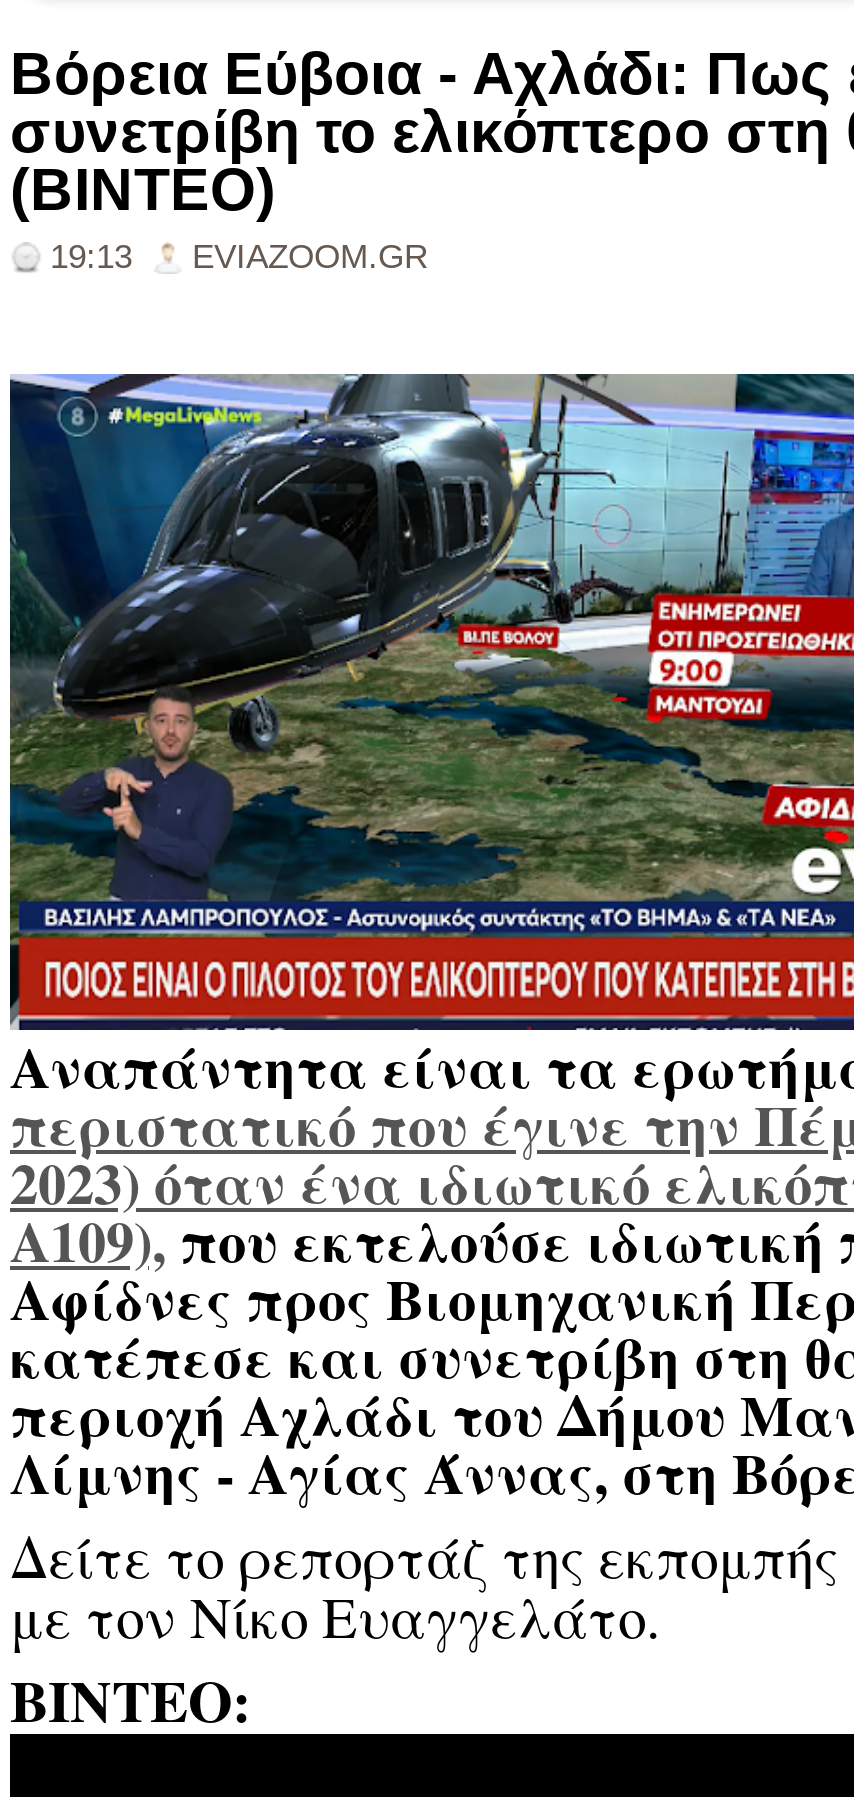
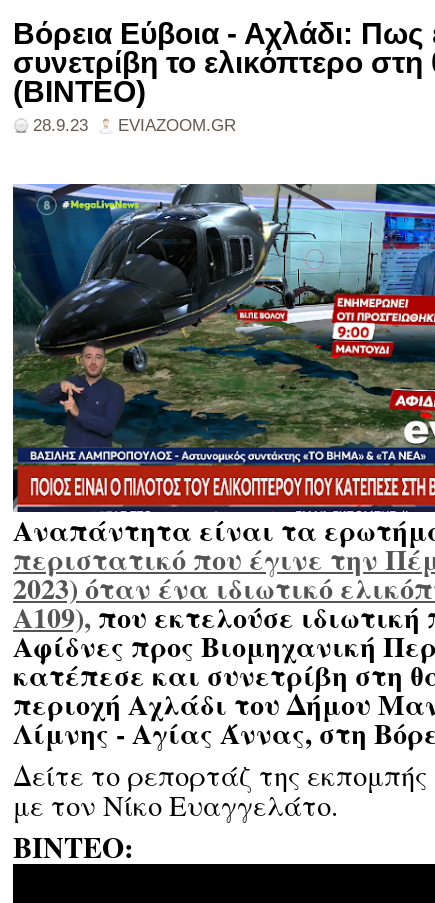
[50,238,428,276] 19:13 EVIAZOOM.GR -> [33,116,236,135] 28.9.23 EVIAZOOM.GR

